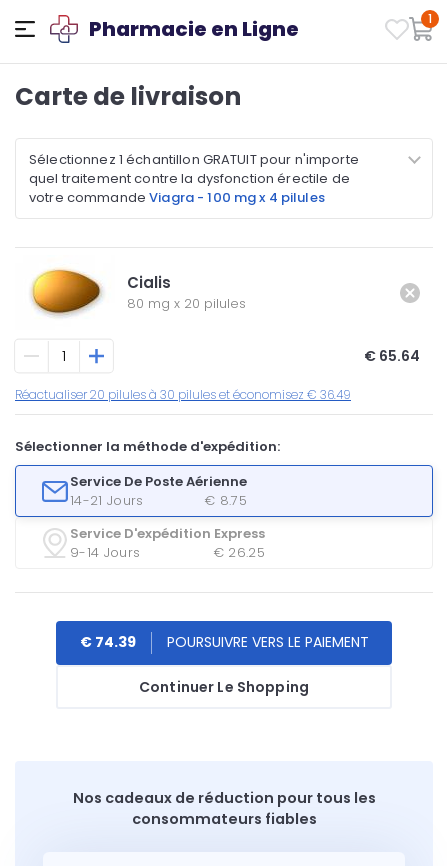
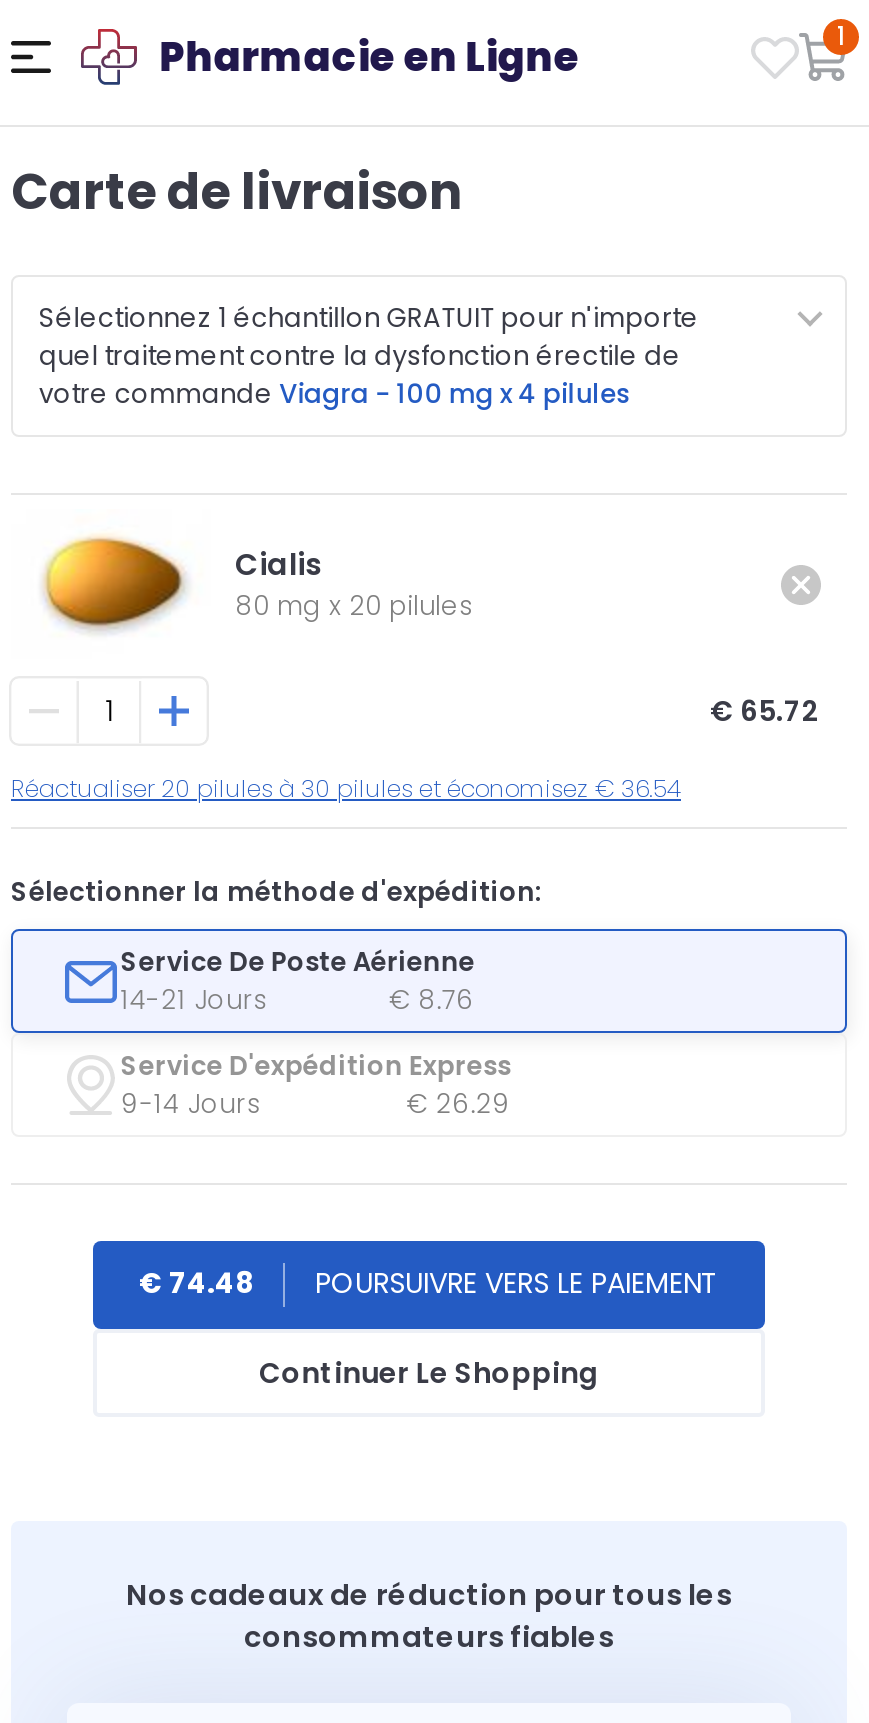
[363,345,419,365] € 65.64 -> [710,690,820,730] € 65.72
[15,386,351,403] Réactualiser 20 pilules à 30 pilules et économisez € 36.49 -> [11,771,681,805] Réactualiser 20 pilules à 30 pilules et économisez € 36.54
[205,490,247,509] € 8.75 -> [389,980,475,1018] € 8.76
[214,542,265,561] € 26.25 -> [406,1084,511,1122] € 26.29
[79,632,135,652] € 74.39 -> [139,1263,253,1303] € 74.48

